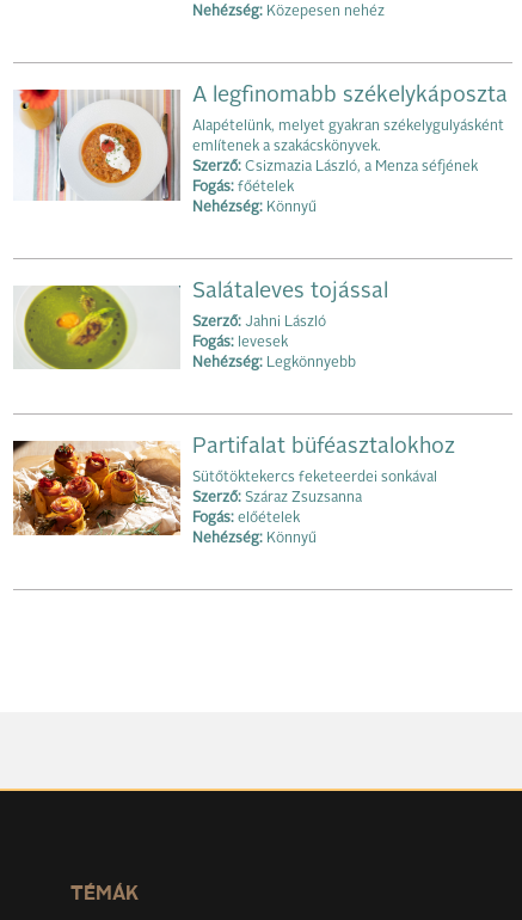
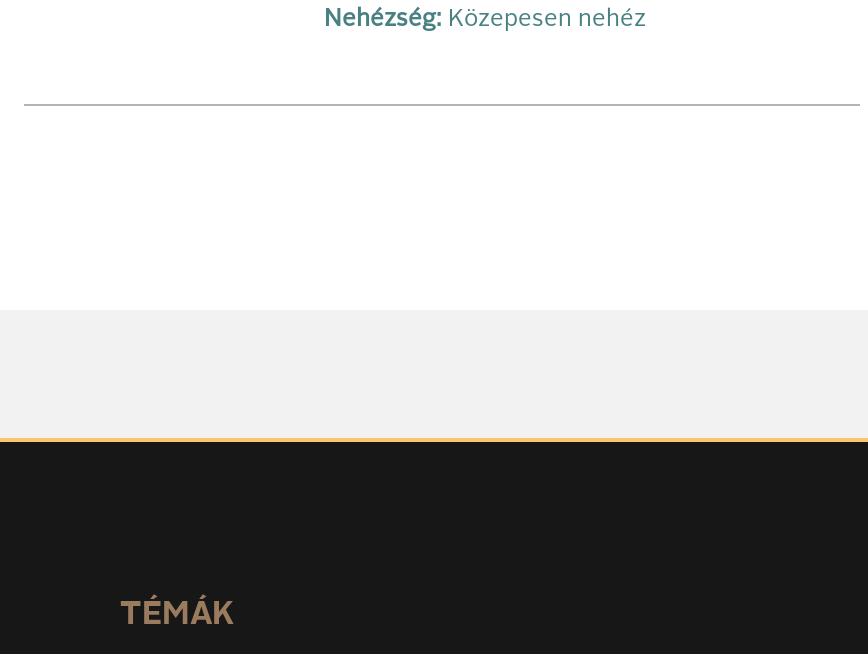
[16,85,508,215] [image] | A legfinomabb székelykáposzta | Alapételünk, melyet gyakran székelygulyásként | említenek a szakácskönyvek. | Szerző: Csizmazia László, a Menza séfjének | Fogás: főételek | Nehézség: Könnyű -> none
[14,281,388,370] [image] | Salátaleves tojással | Szerző: Jahni László | Fogás: levesek | Nehézség: Legkönnyebb -> none
[12,436,455,546] [image] | Partifalat büféasztalokhoz | Sütőtöktekercs feketeerdei sonkával | Szerző: Száraz Zsuzsanna | Fogás: előételek | Nehézség: Könnyű -> none

